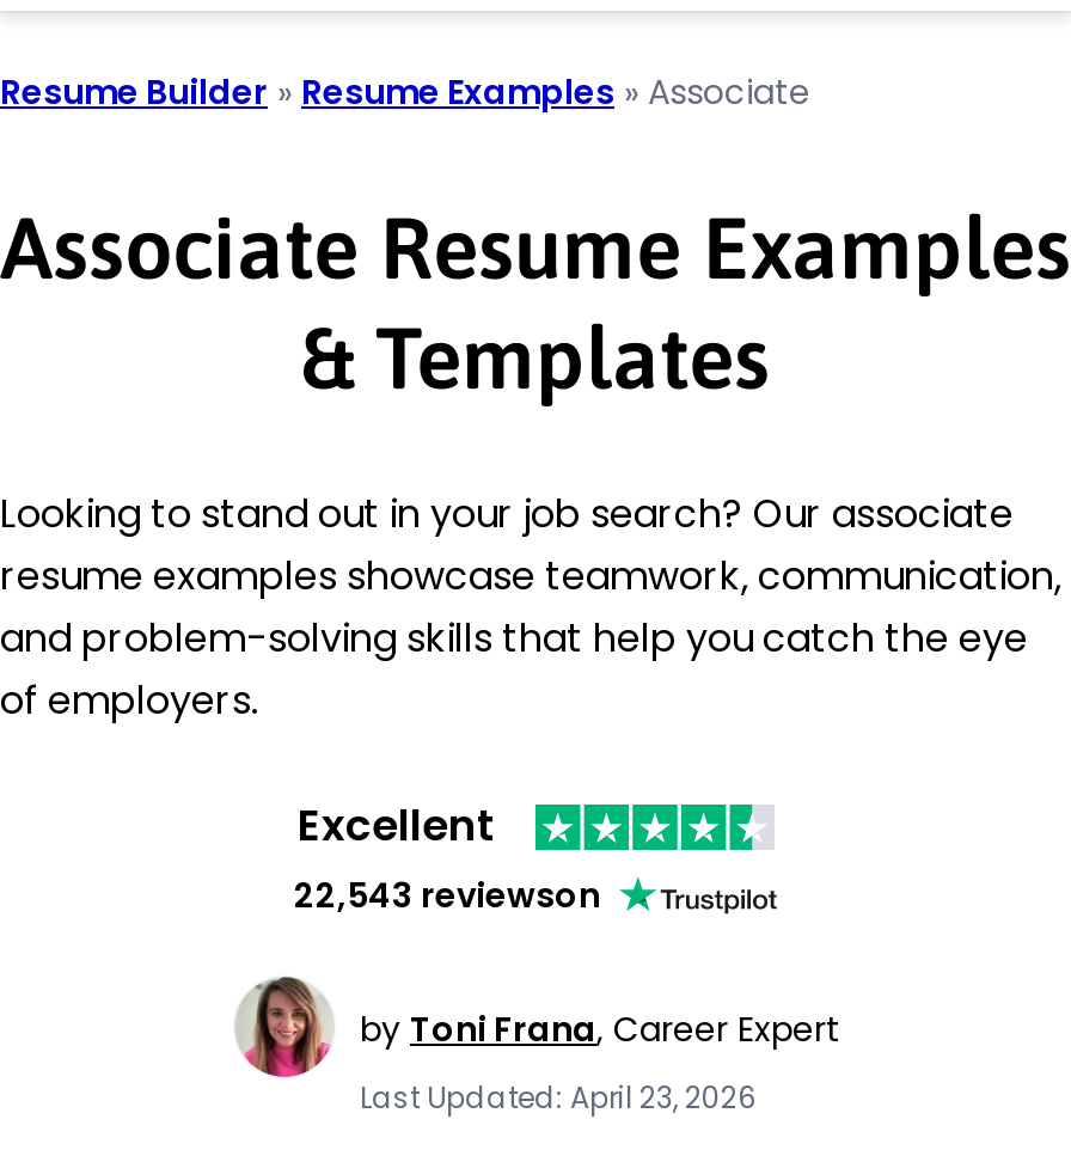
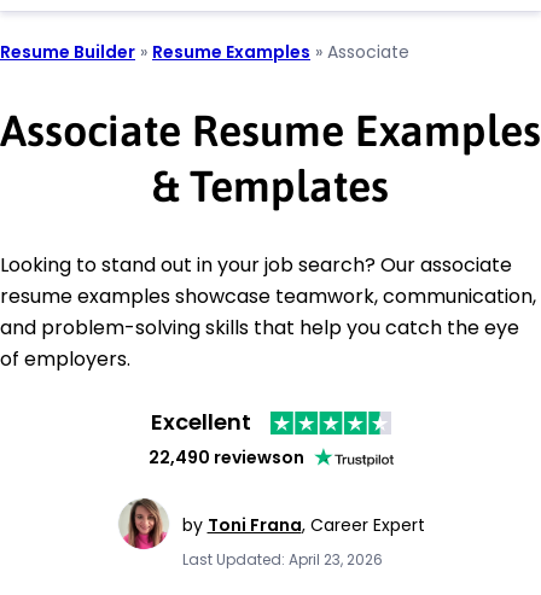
[294,871,600,918] 22,543 reviewson -> [148,445,304,469] 22,490 reviewson

